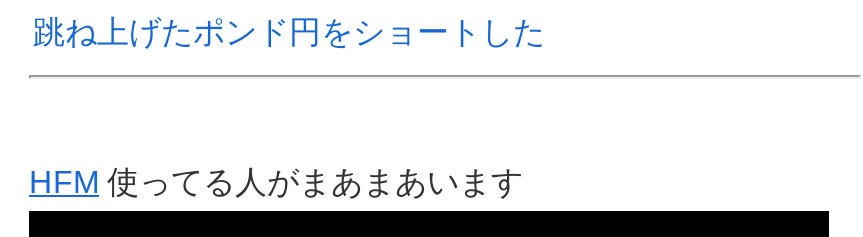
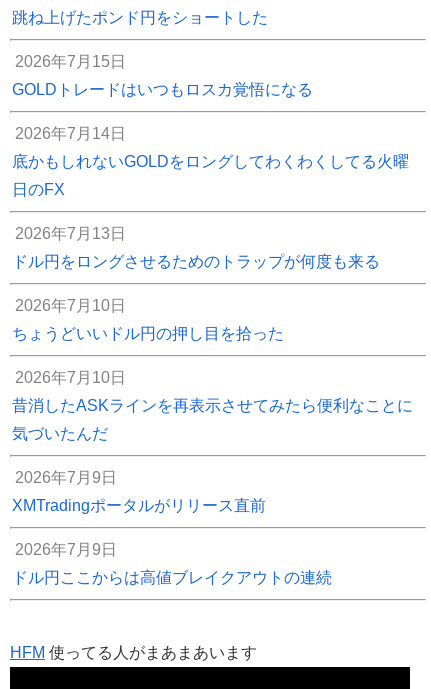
none -> [12,53,413,586] 2026年7月15日 | GOLDトレードはいつもロスカ覚悟になる | 2026年7月14日 | 底かもしれないGOLDをロングしてわくわくしてる火曜 | 日のFX | 2026年7月13日 | ドル円をロングさせるためのトラップが何度も来る | 2026年7月10日 | ちょうどいいドル円の押し目を拾った | 2026年7月10日 | 昔消したASKラインを再表示させてみたら便利なことに | 気づいたんだ | 2026年7月9日 | XMTradingポータルがリリース直前 | 2026年7月9日 | ドル円ここからは高値ブレイクアウトの連続

